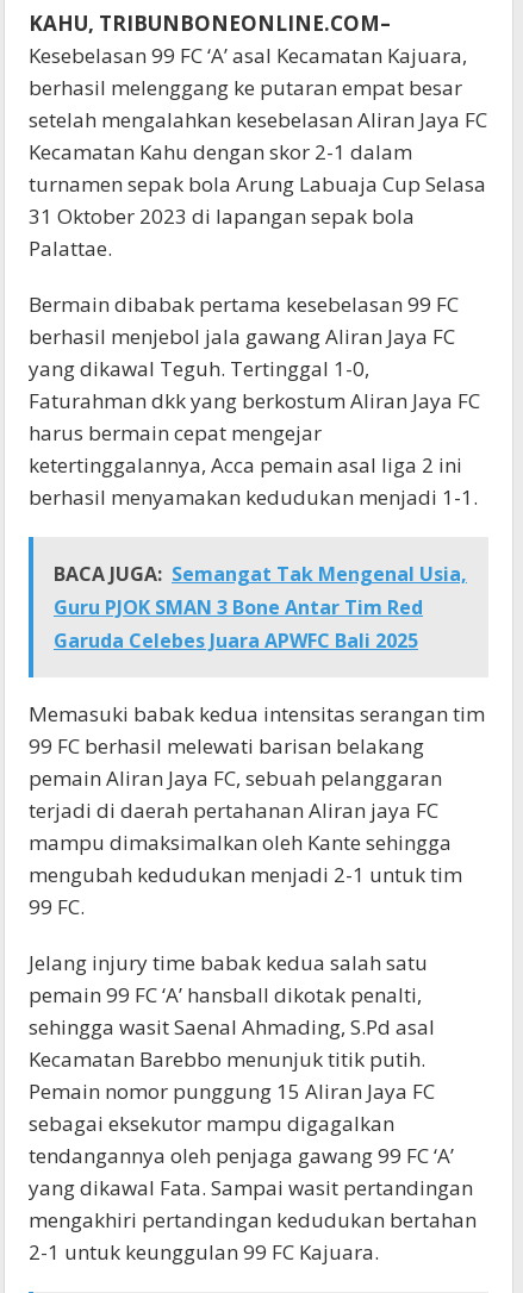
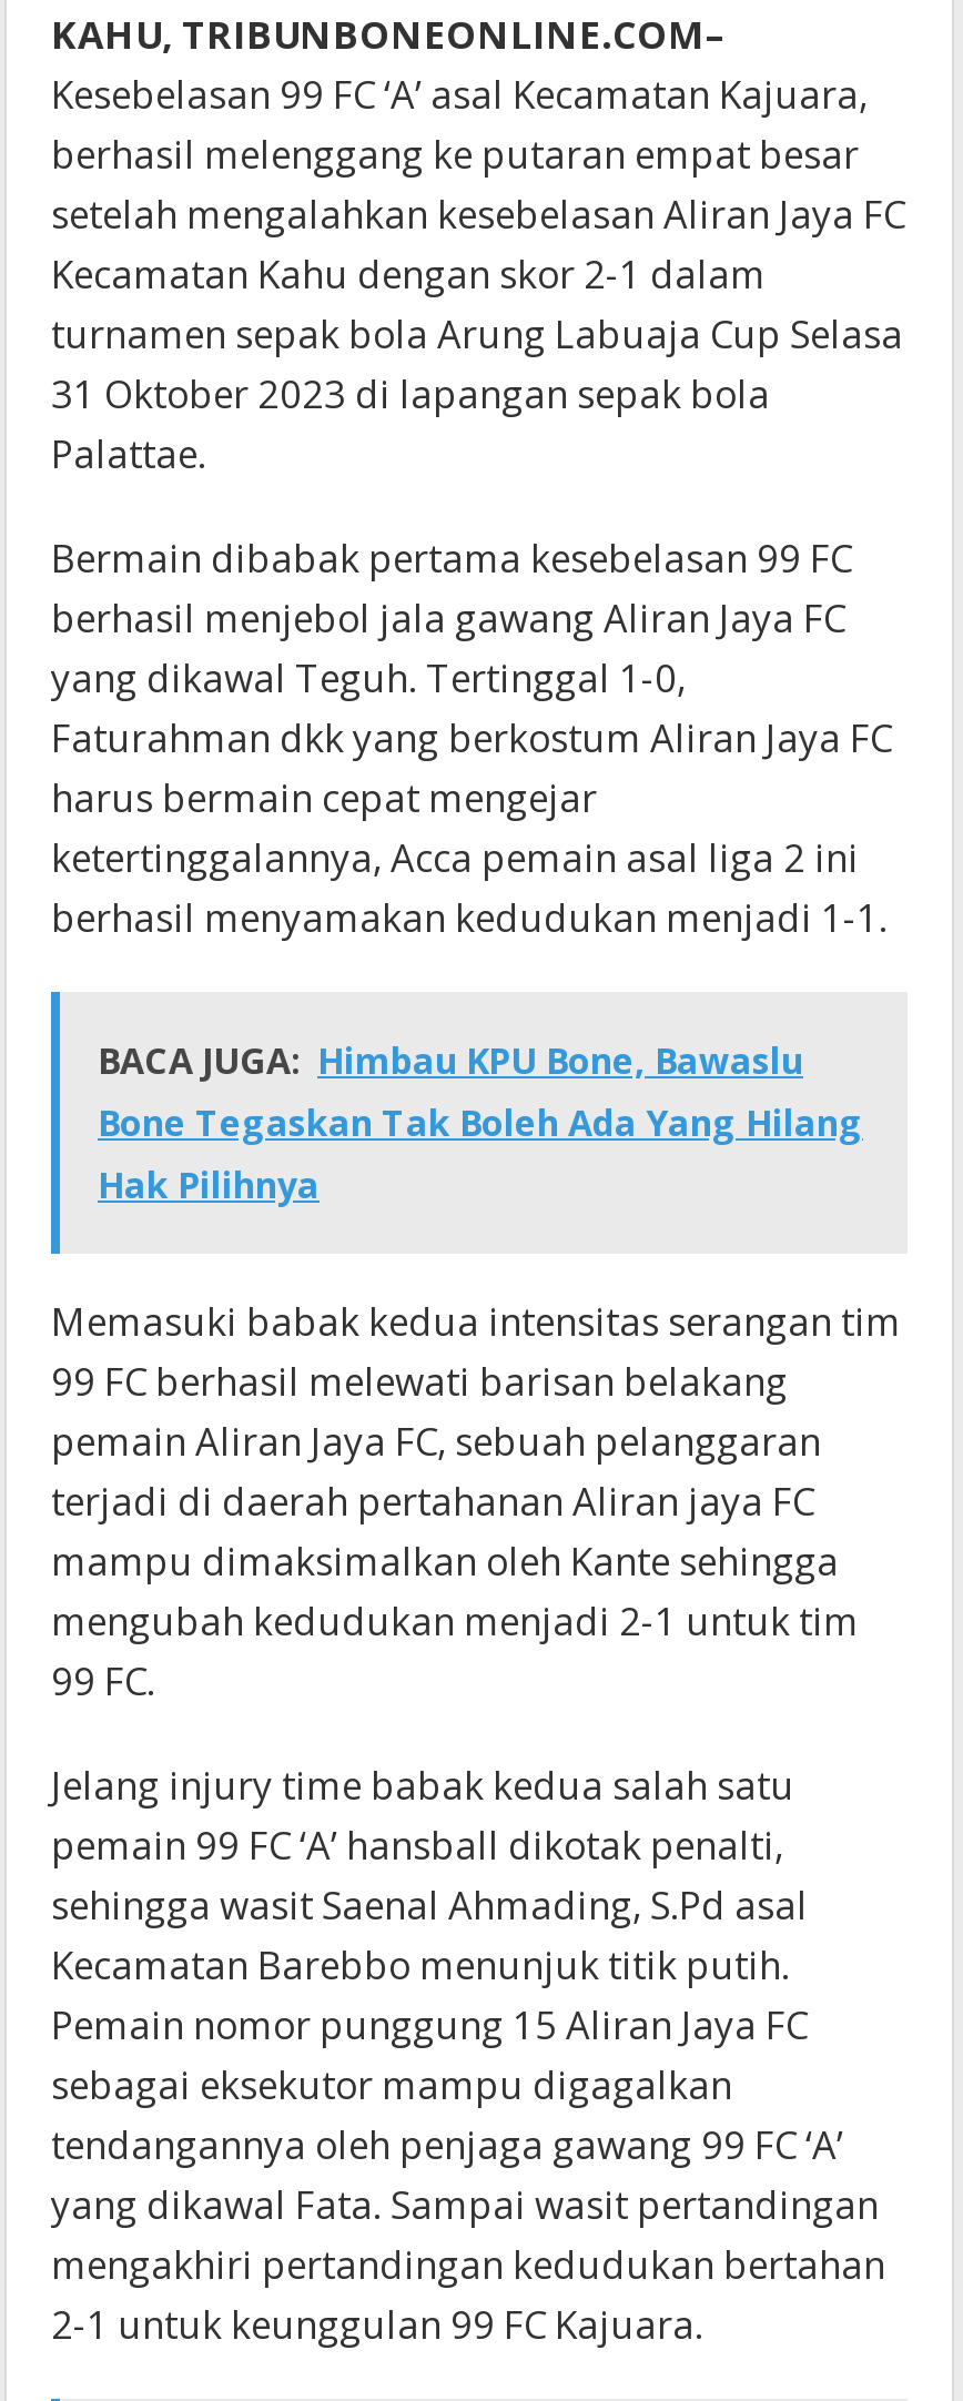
[54,561,467,654] BACA JUGA: Semangat Tak Mengenal Usia, | Guru PJOK SMAN 3 Bone Antar Tim Red | Garuda Celebes Juara APWFC Bali 2025 -> [98,1037,863,1210] BACA JUGA: Himbau KPU Bone, Bawaslu | Bone Tegaskan Tak Boleh Ada Yang Hilang | Hak Pilihnya

